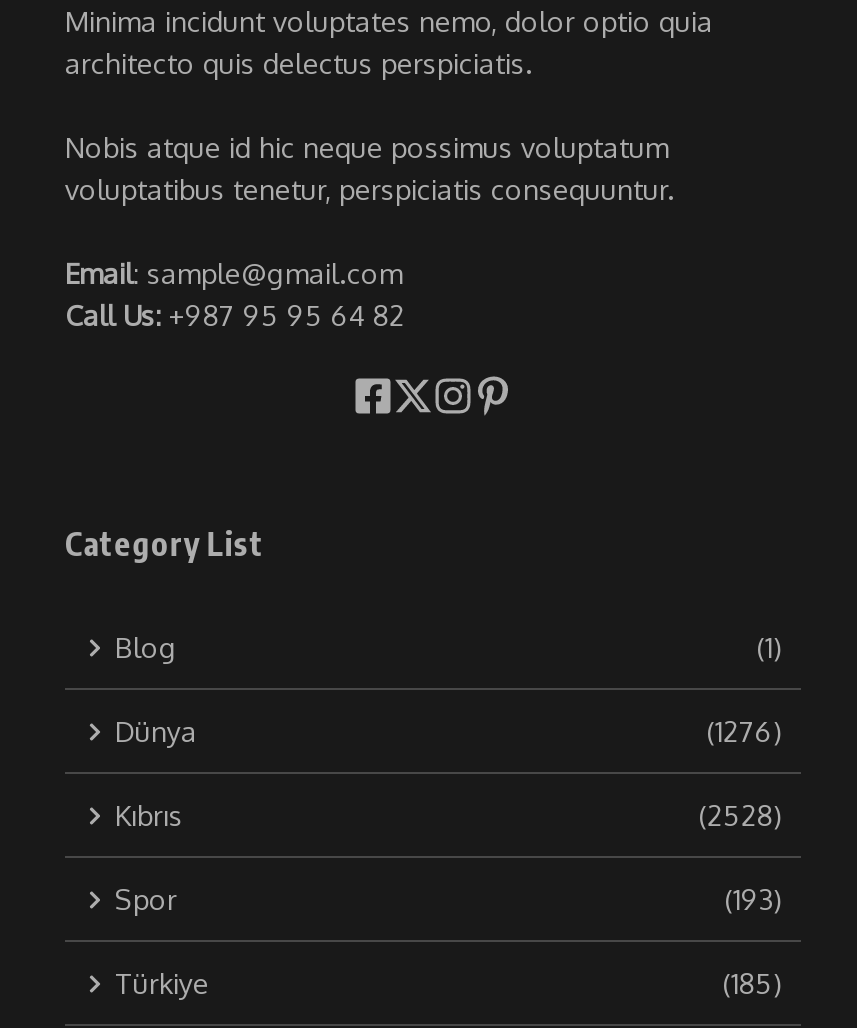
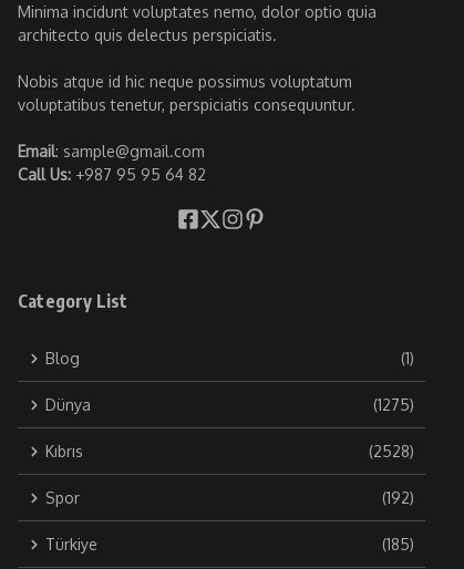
[707,715,781,749] (1276) -> [373,396,414,414] (1275)
[725,883,781,917] (193) -> [382,489,414,507] (192)

